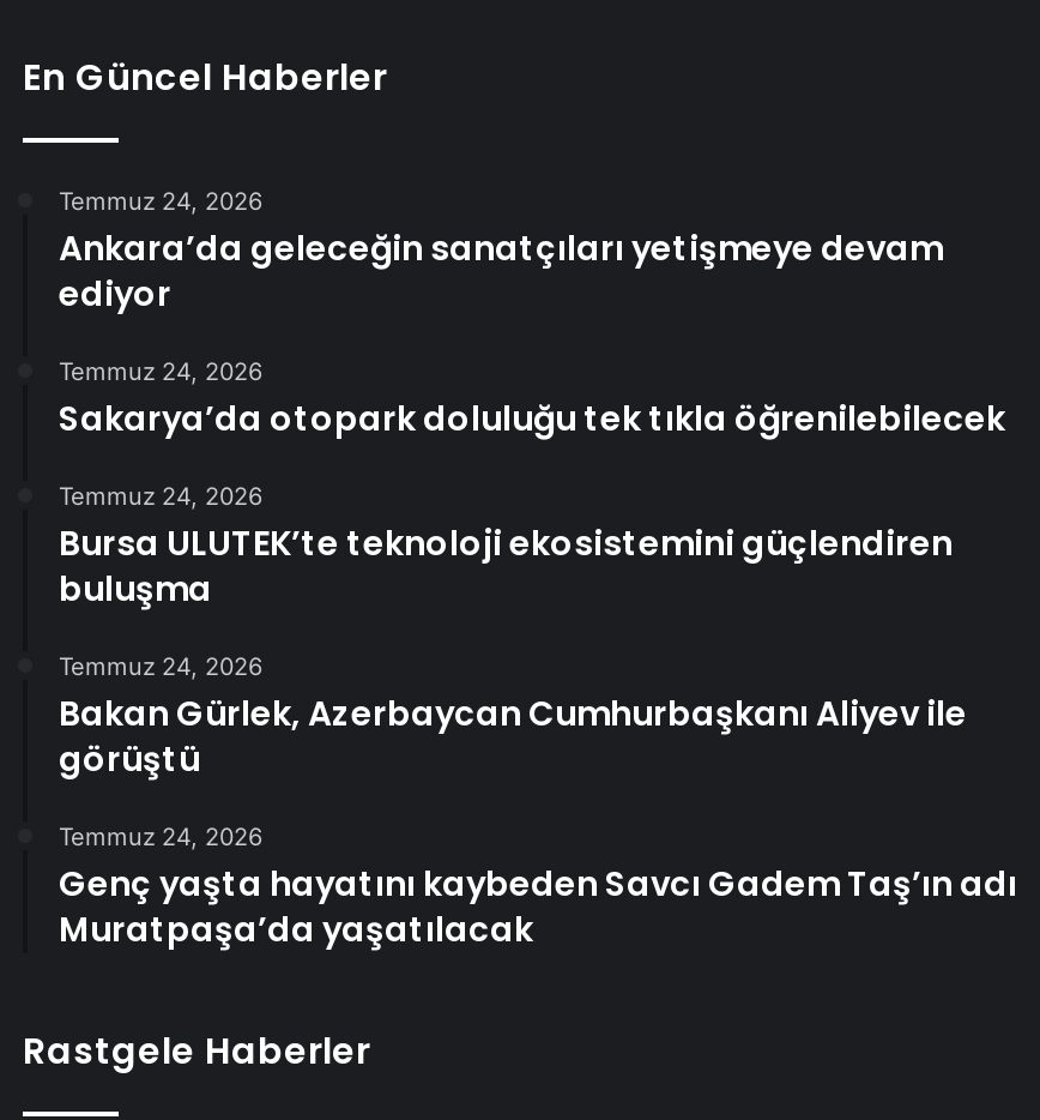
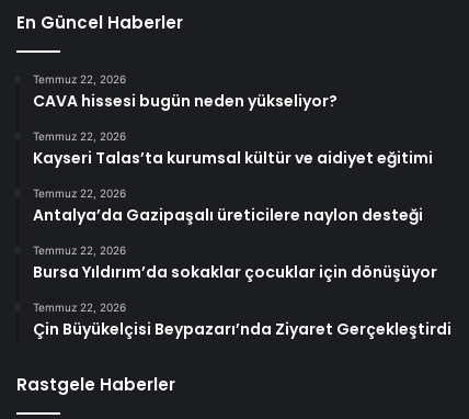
[59,186,943,318] Temmuz 24, 2026 | Ankara’da geleceğin sanatçıları yetişmeye devam | ediyor -> [33,73,338,112] Temmuz 22, 2026 | CAVA hissesi bugün neden yükseliyor?
[59,356,1005,443] Temmuz 24, 2026 | Sakarya’da otopark doluluğu tek tıkla öğrenilebilecek -> [33,130,433,169] Temmuz 22, 2026 | Kayseri Talas’ta kurumsal kültür ve aidiyet eğitimi
[59,481,953,613] Temmuz 24, 2026 | Bursa ULUTEK’te teknoloji ekosistemini güçlendiren | buluşma -> [33,187,423,226] Temmuz 22, 2026 | Antalya’da Gazipaşalı üreticilere naylon desteği
[59,651,967,783] Temmuz 24, 2026 | Bakan Gürlek, Azerbaycan Cumhurbaşkanı Aliyev ile | görüştü -> [33,244,437,283] Temmuz 22, 2026 | Bursa Yıldırım’da sokaklar çocuklar için dönüşüyor
[59,822,1017,954] Temmuz 24, 2026 | Genç yaşta hayatını kaybeden Savcı Gadem Taş’ın adı | Muratpaşa’da yaşatılacak -> [33,301,451,340] Temmuz 22, 2026 | Çin Büyükelçisi Beypazarı’nda Ziyaret Gerçekleştirdi

